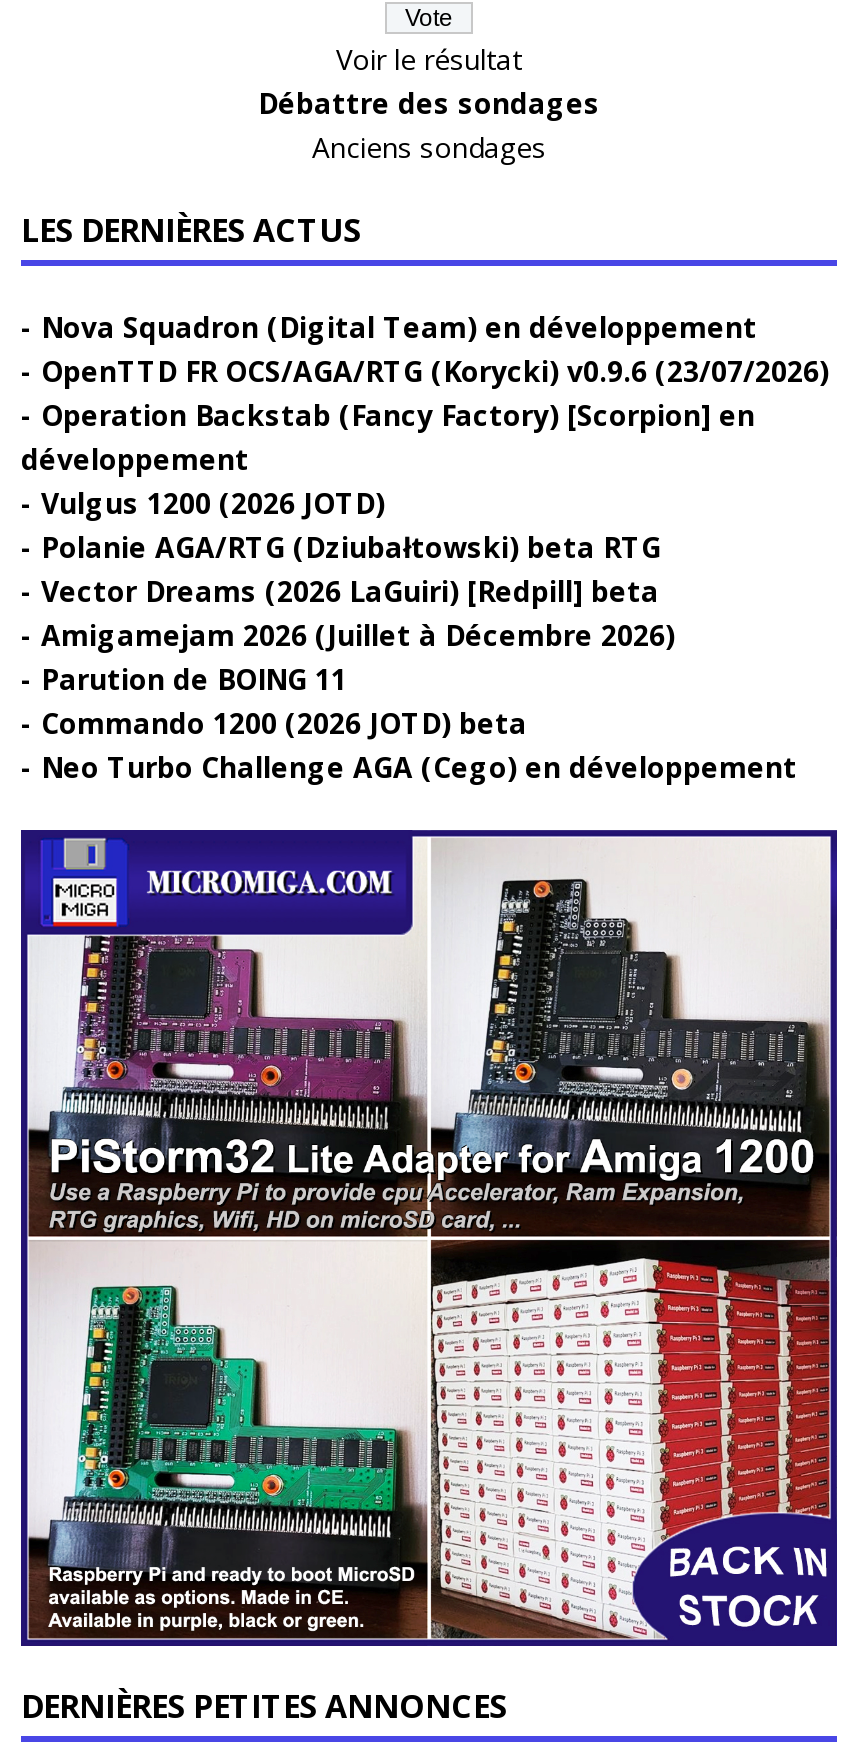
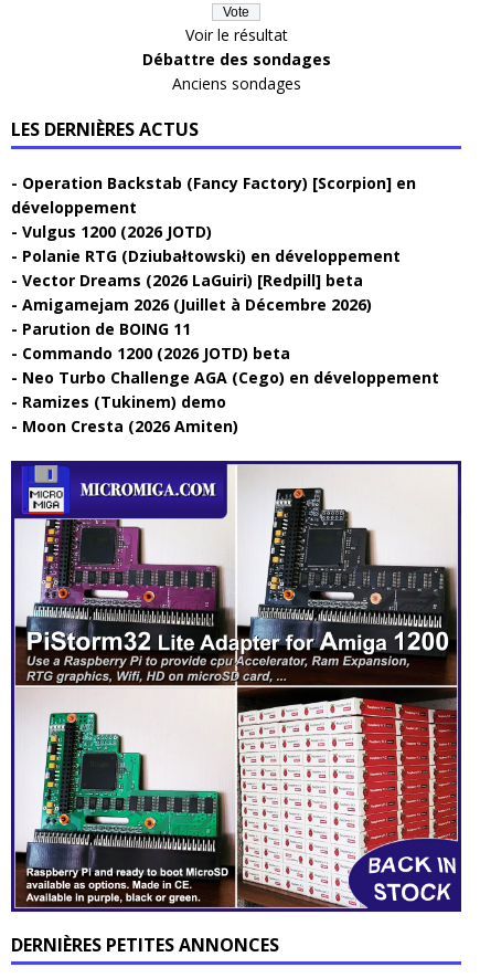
[41,308,829,390] Nova Squadron (Digital Team) en développement | OpenTTD FR OCS/AGA/RTG (Korycki) v0.9.6 (23/07/2026) -> none
moved [21,396,755,522] -> [11,173,416,242]: Operation Backstab (Fancy Factory) [Scorpion] en | développement | Vulgus 1200 (2026 JOTD)
[41,528,661,566] Polanie AGA/RTG (Dziubałtowski) beta RTG -> [22,246,401,267] Polanie RTG (Dziubałtowski) en développement
moved [41,572,797,786] -> [22,270,439,388]: Vector Dreams (2026 LaGuiri) [Redpill] beta | Amigamejam 2026 (Juillet à Décembre 2026) | Parution de BOING 11 | Commando 1200 (2026 JOTD) beta | Neo Turbo Challenge AGA (Cego) en développement
none -> [22,391,238,437] Ramizes (Tukinem) demo | Moon Cresta (2026 Amiten)

